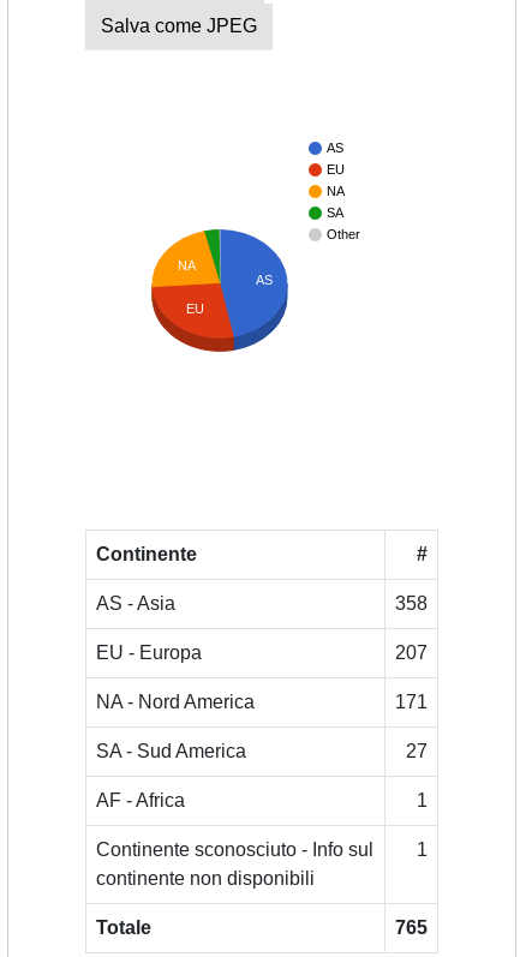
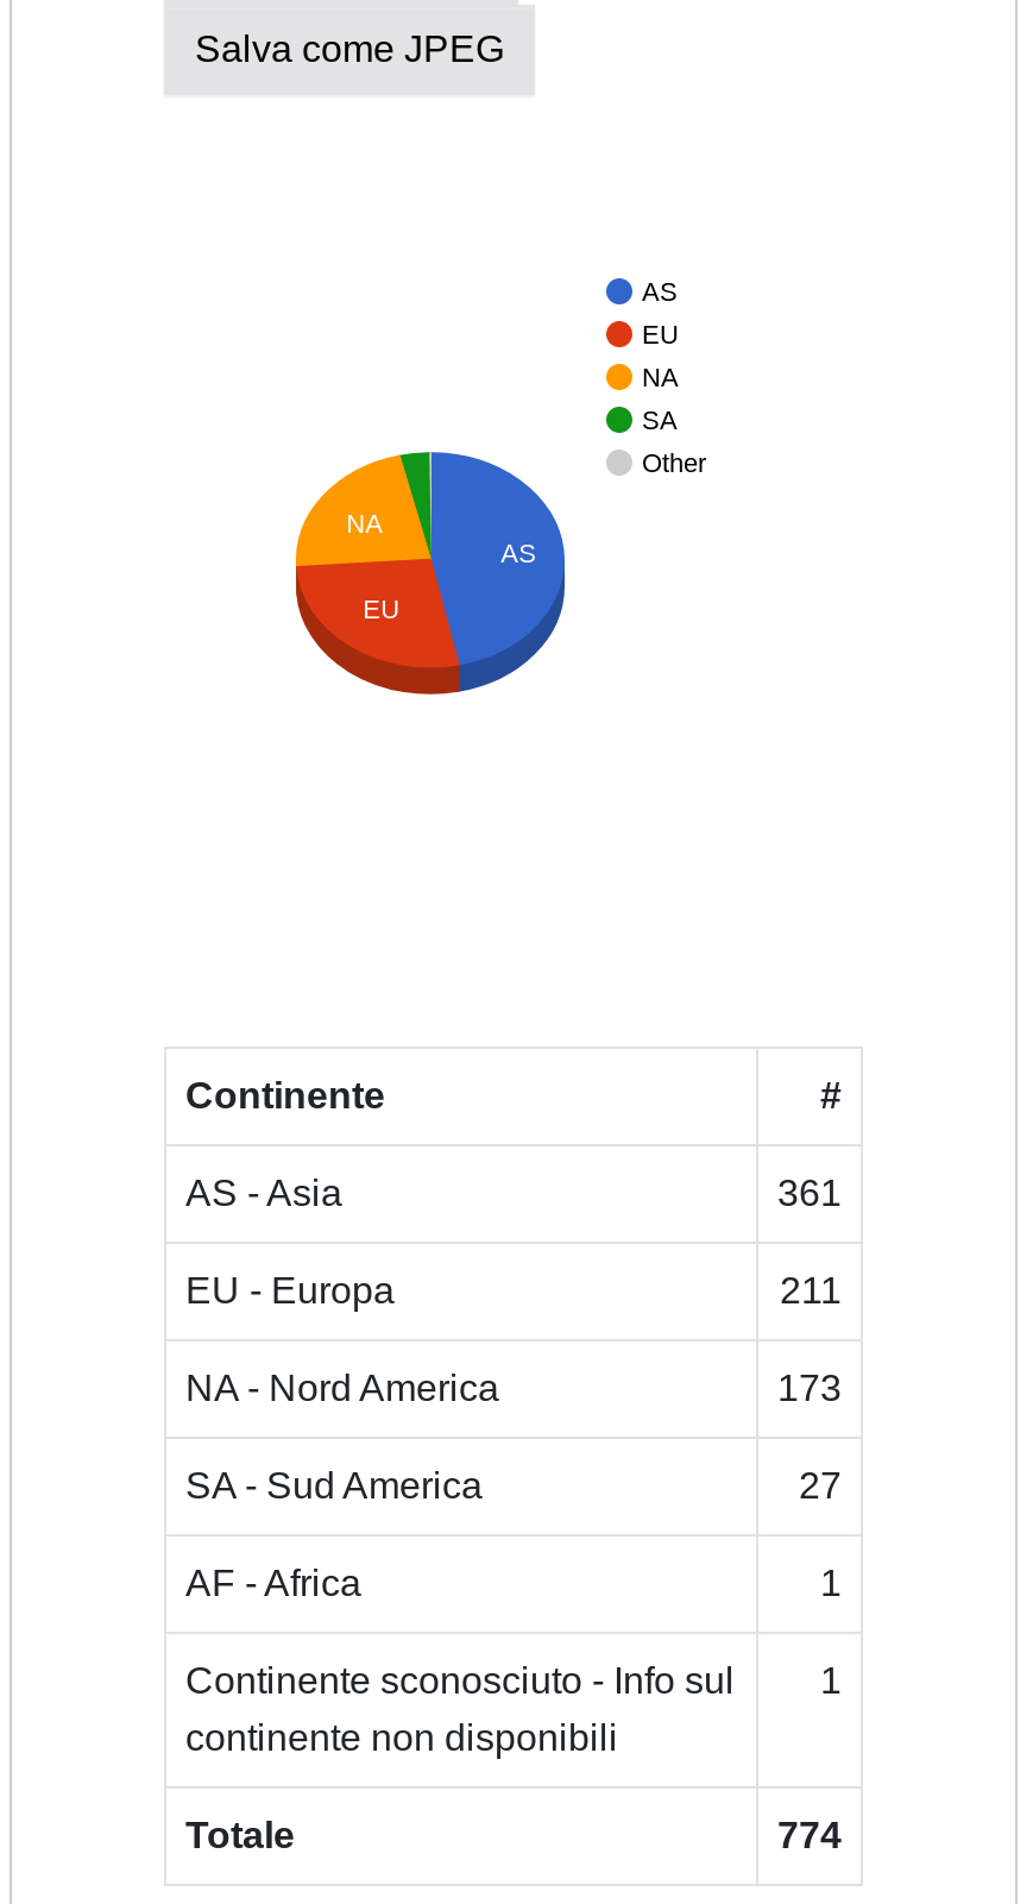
[395,593,428,614] 358 -> [777,1173,842,1213] 361
[395,642,428,663] 207 -> [780,1270,842,1311] 211
[395,692,428,712] 171 -> [777,1368,842,1408] 173
[395,917,428,938] 765 -> [777,1815,842,1855] 774

